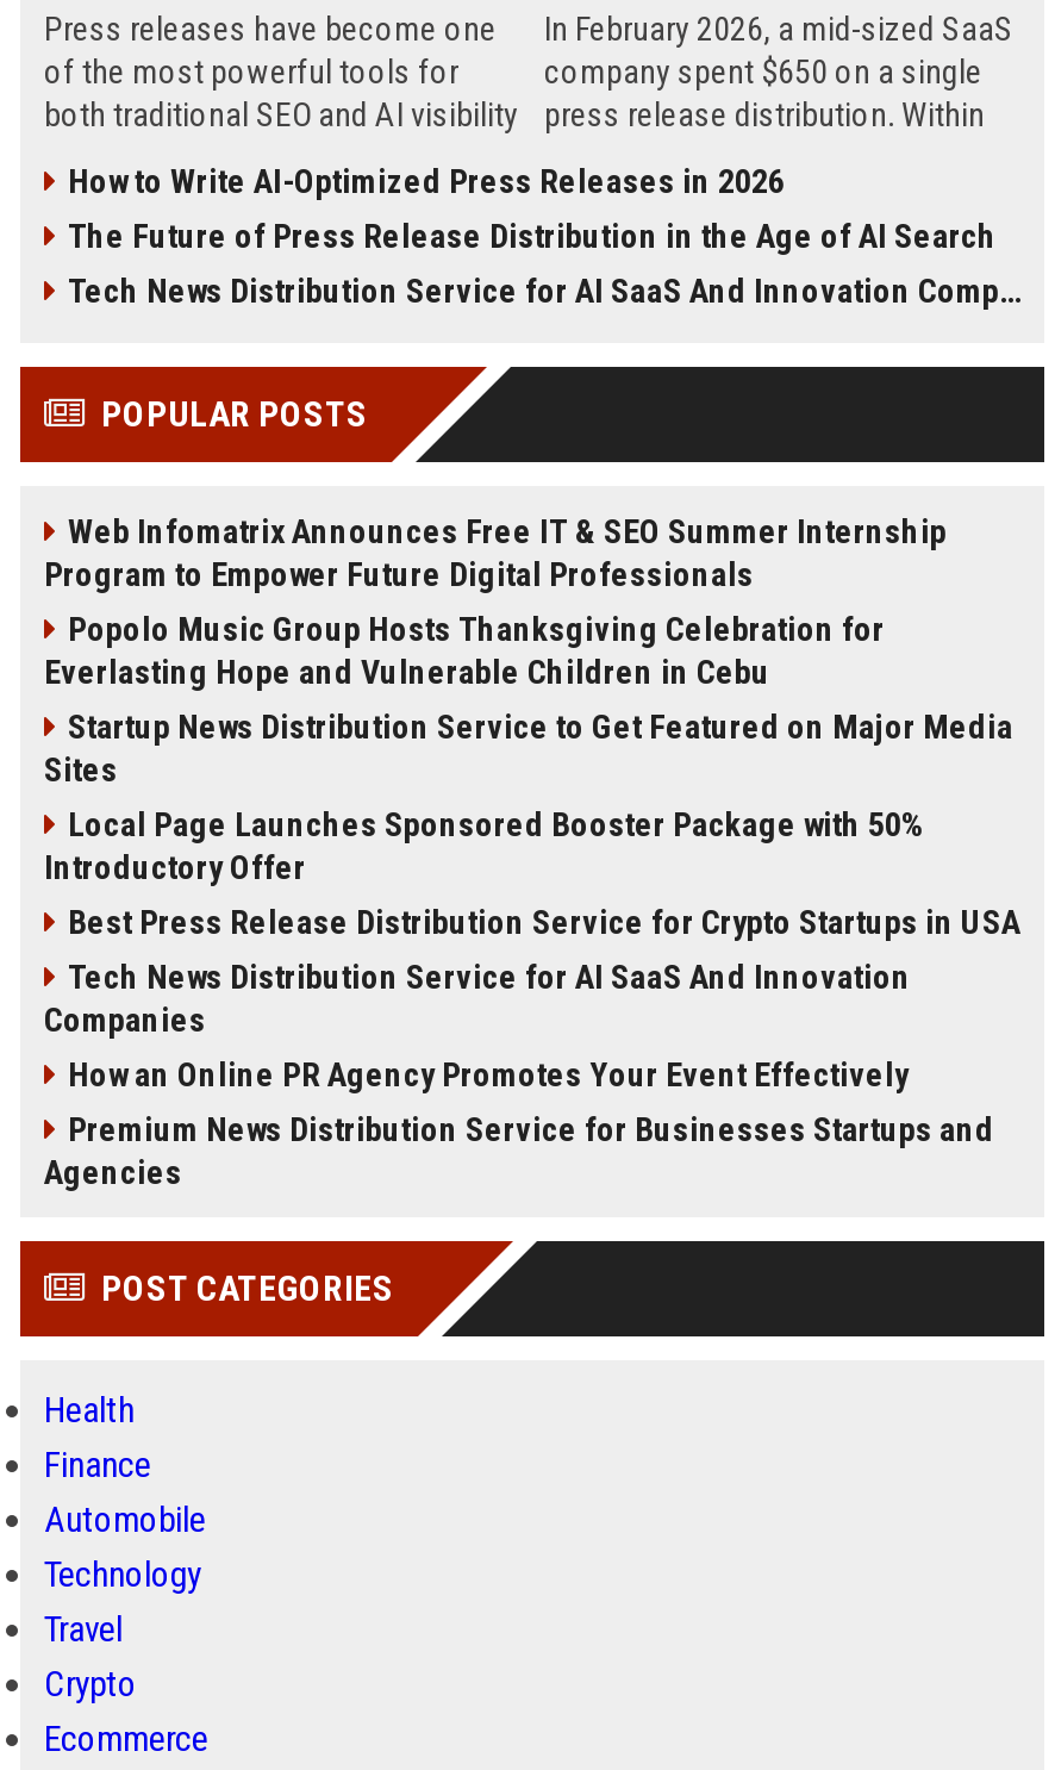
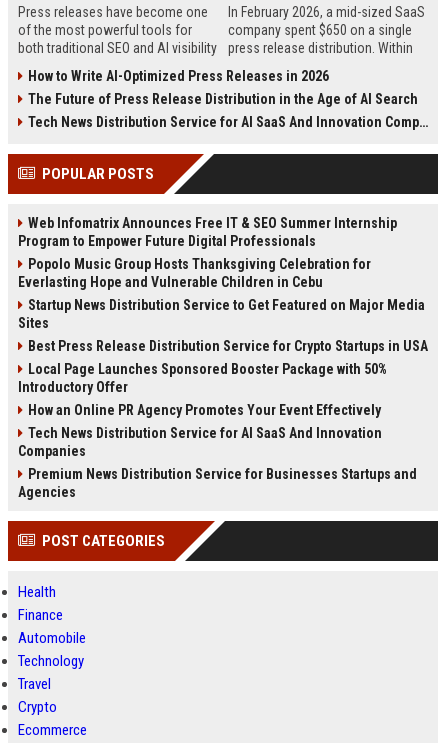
moved [44,805,923,886] -> [18,361,387,395]: Local Page Launches Sponsored Booster Package with 50% | Introductory Offer
moved [68,903,1020,941] -> [28,338,428,354]: Best Press Release Distribution Service for Crypto Startups in USA
moved [44,958,911,1039] -> [18,425,382,459]: Tech News Distribution Service for AI SaaS And Innovation | Companies
moved [68,1055,909,1093] -> [28,402,381,418]: How an Online PR Agency Promotes Your Event Effectively

